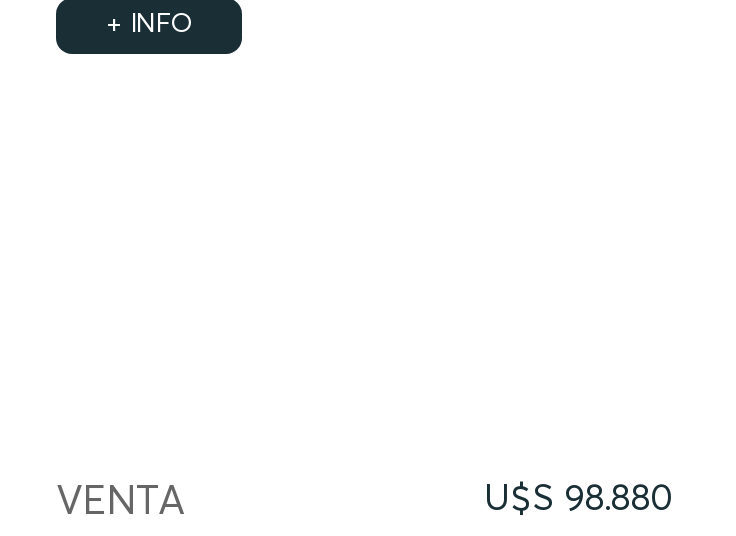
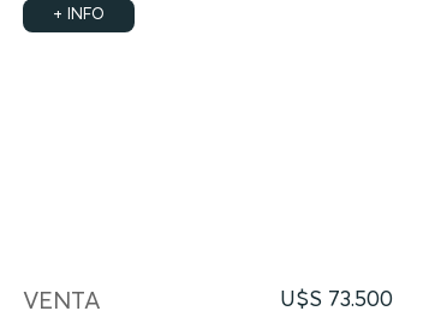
[484,482,672,518] U$S 98.880 -> [280,289,393,311] U$S 73.500

